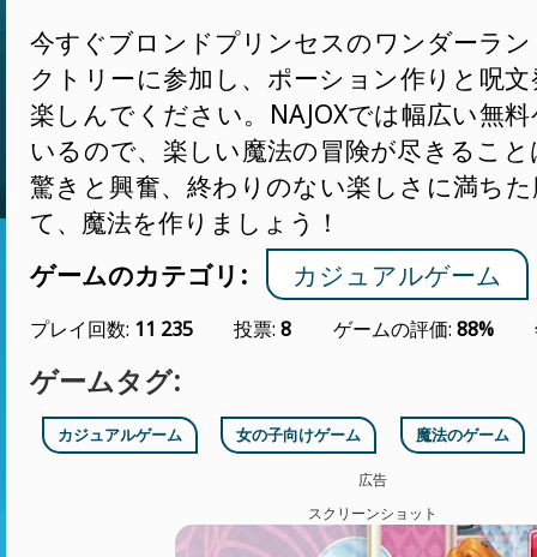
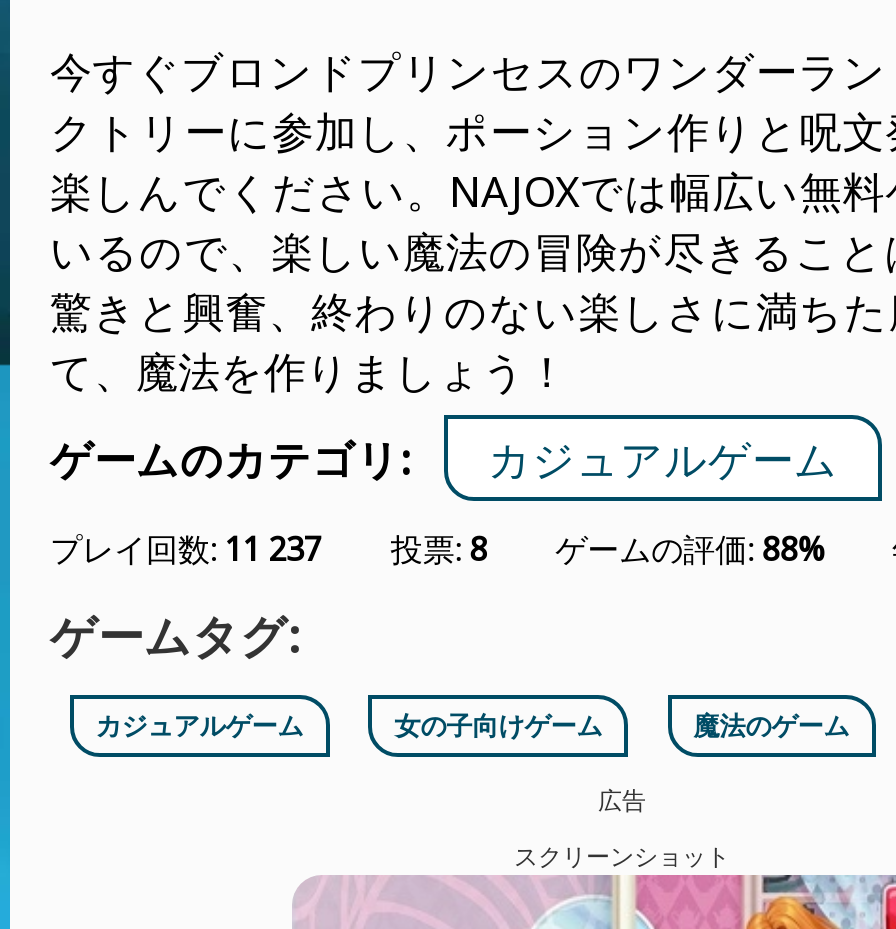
[30,316,193,342] プレイ回数: 11 235 -> [50,527,322,571] プレイ回数: 11 237

